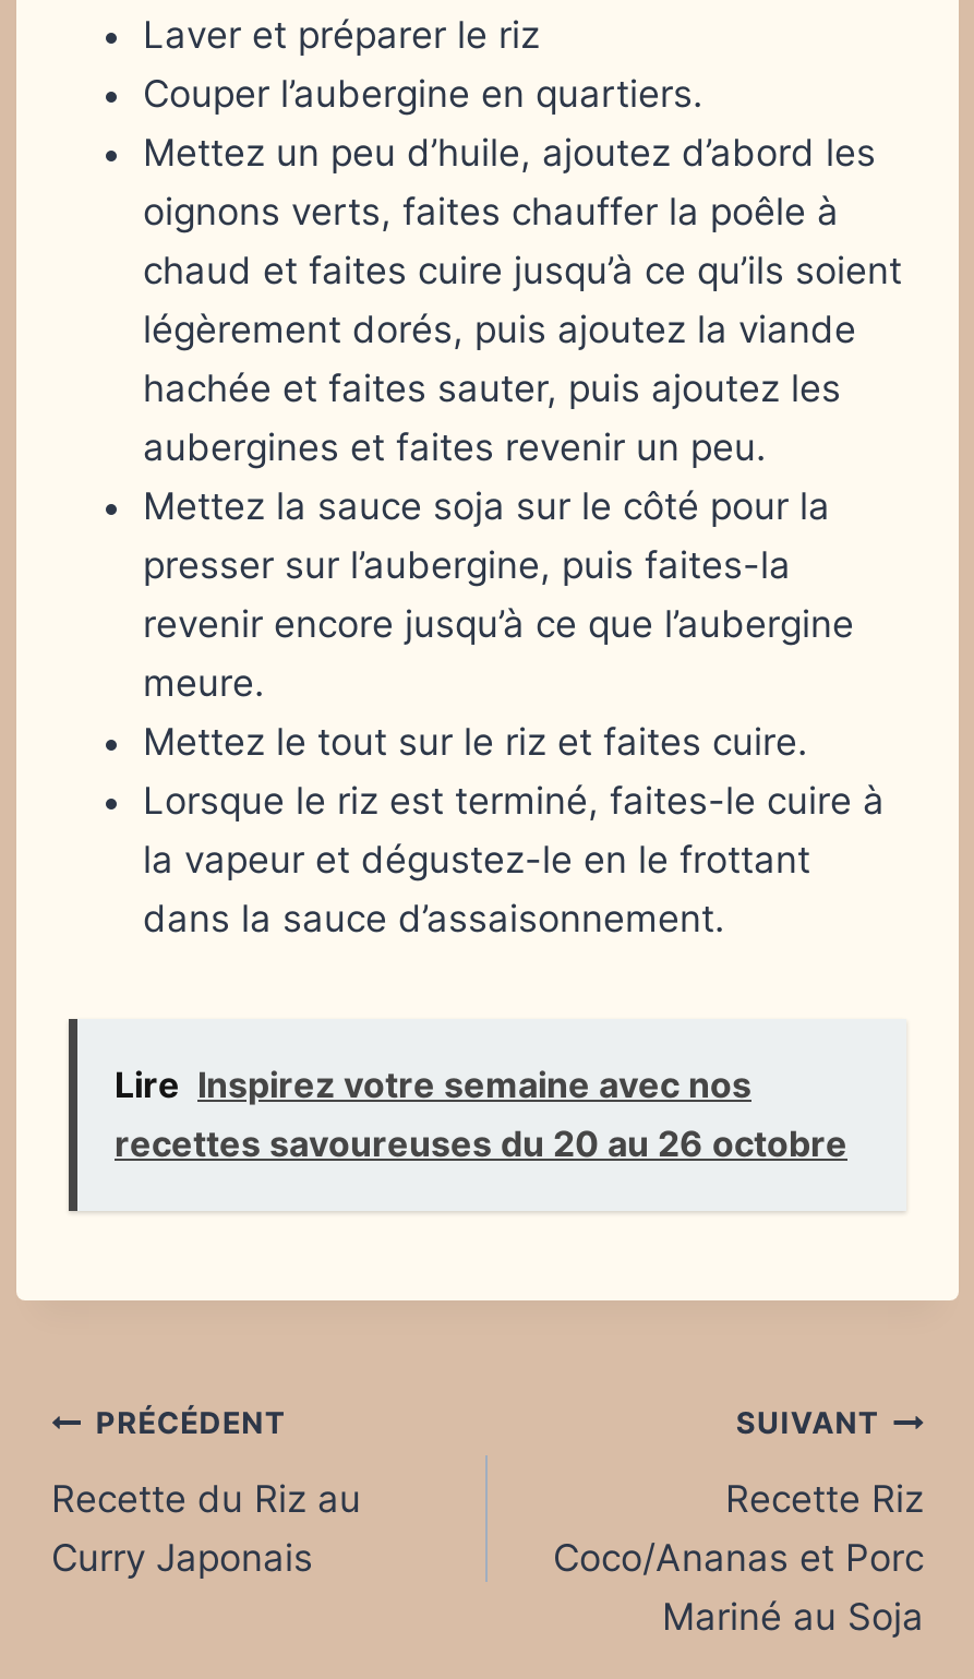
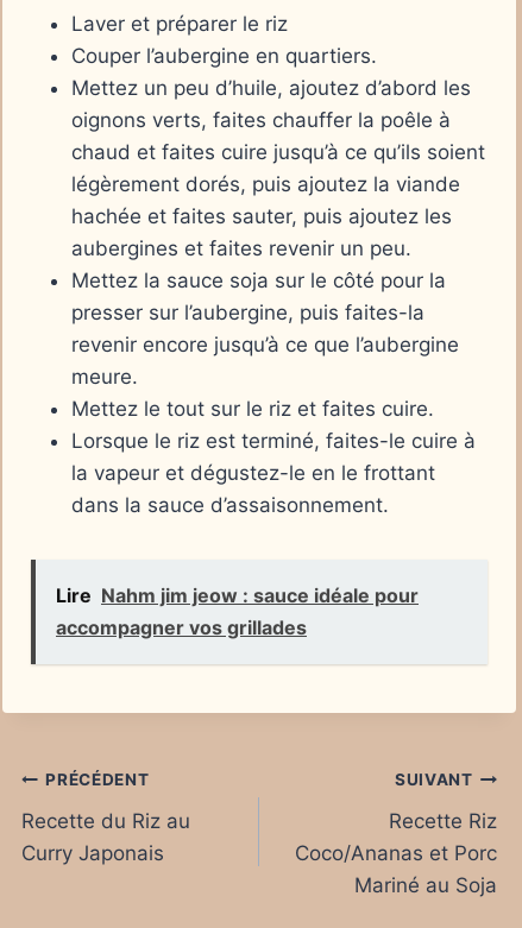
[115,1062,847,1164] Lire Inspirez votre semaine avec nos | recettes savoureuses du 20 au 26 octobre -> [56,583,419,639] Lire Nahm jim jeow : sauce idéale pour | accompagner vos grillades

